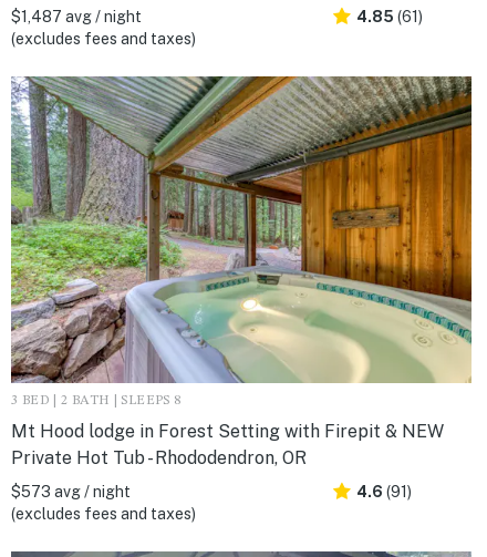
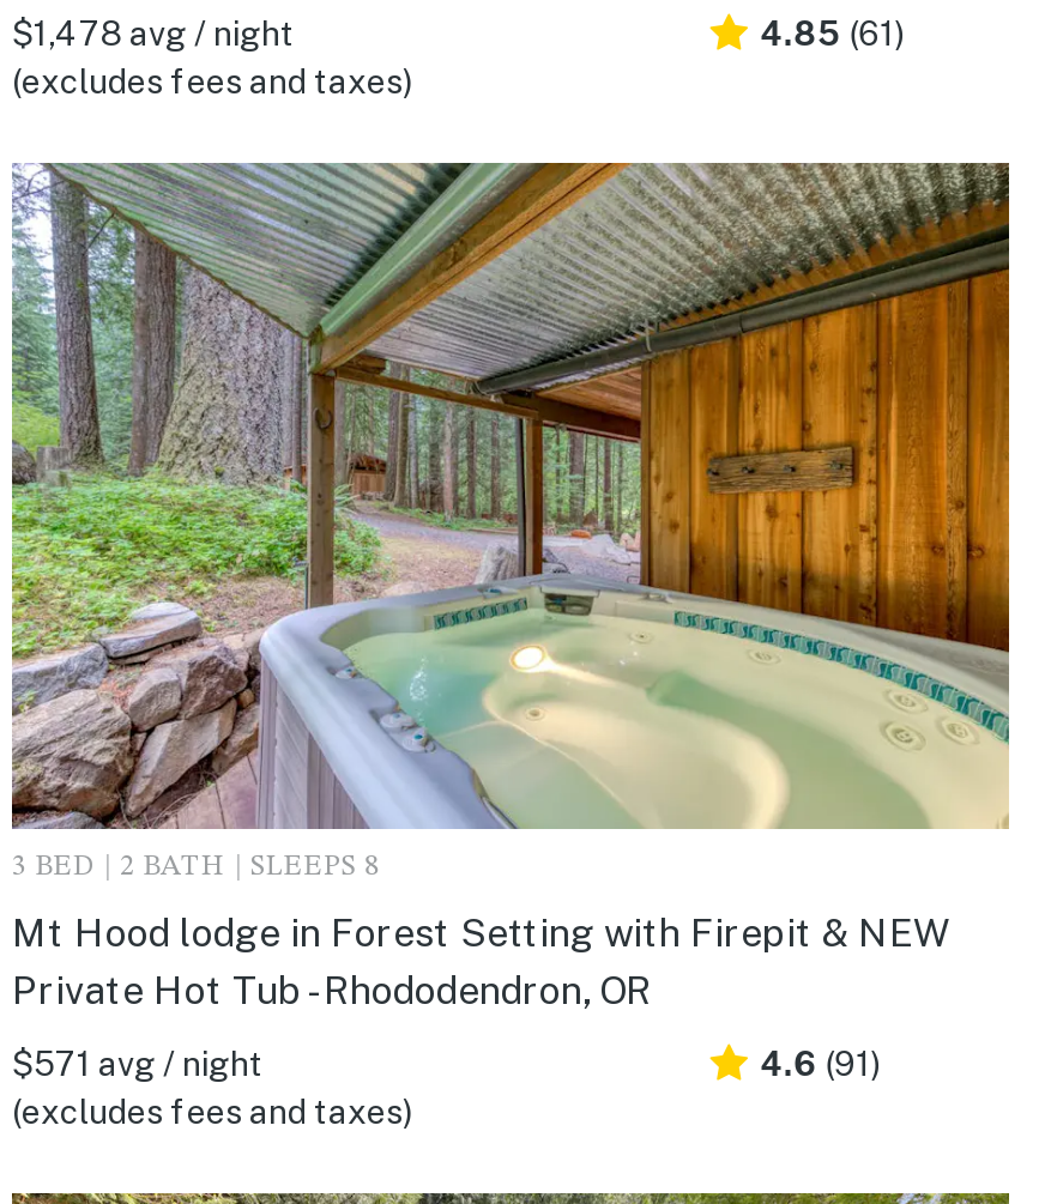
[11,7,142,25] $1,487 avg / night -> [12,14,295,53] $1,478 avg / night
[11,483,131,500] $573 avg / night -> [12,1043,264,1081] $571 avg / night

